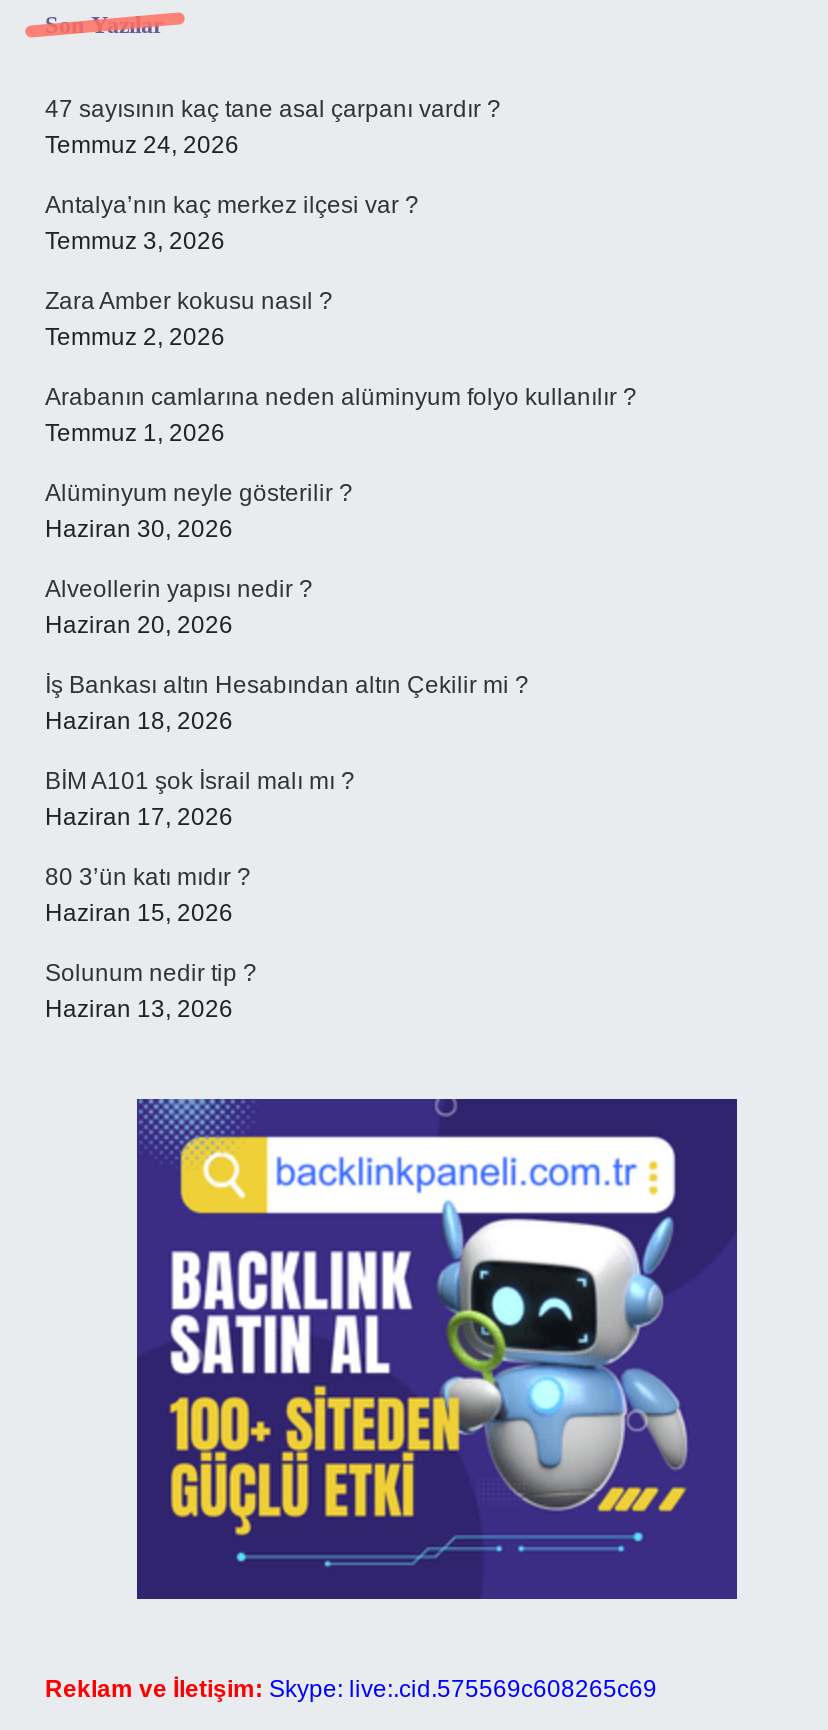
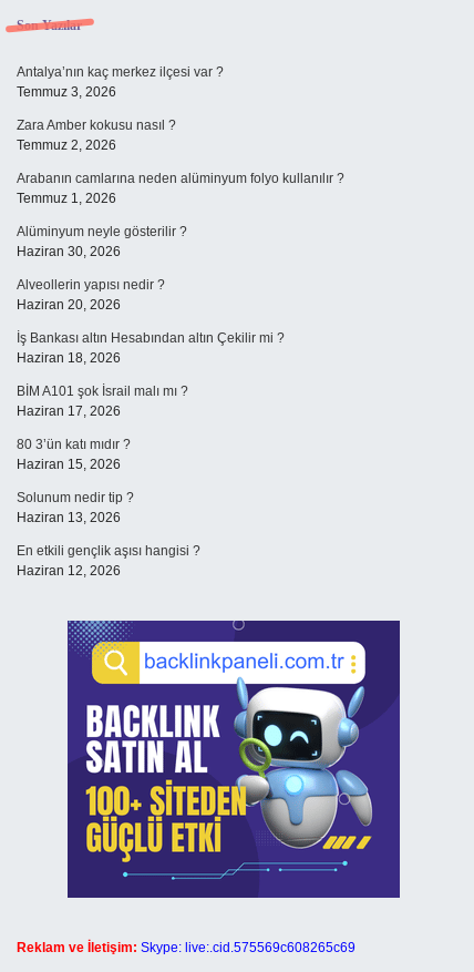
[45,95,501,159] 47 sayısının kaç tane asal çarpanı vardır ? | Temmuz 24, 2026 -> none
moved [45,191,637,1023] -> [17,64,344,525]: Antalya’nın kaç merkez ilçesi var ? | Temmuz 3, 2026 | Zara Amber kokusu nasıl ? | ... | Solunum nedir tip ? | Haziran 13, 2026
none -> [17,543,200,579] En etkili gençlik aşısı hangisi ? | Haziran 12, 2026

